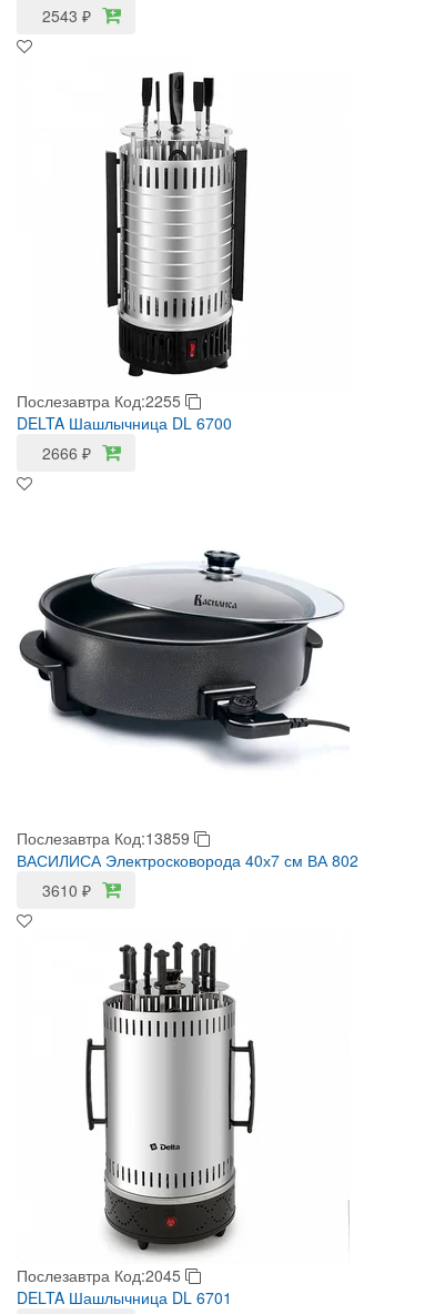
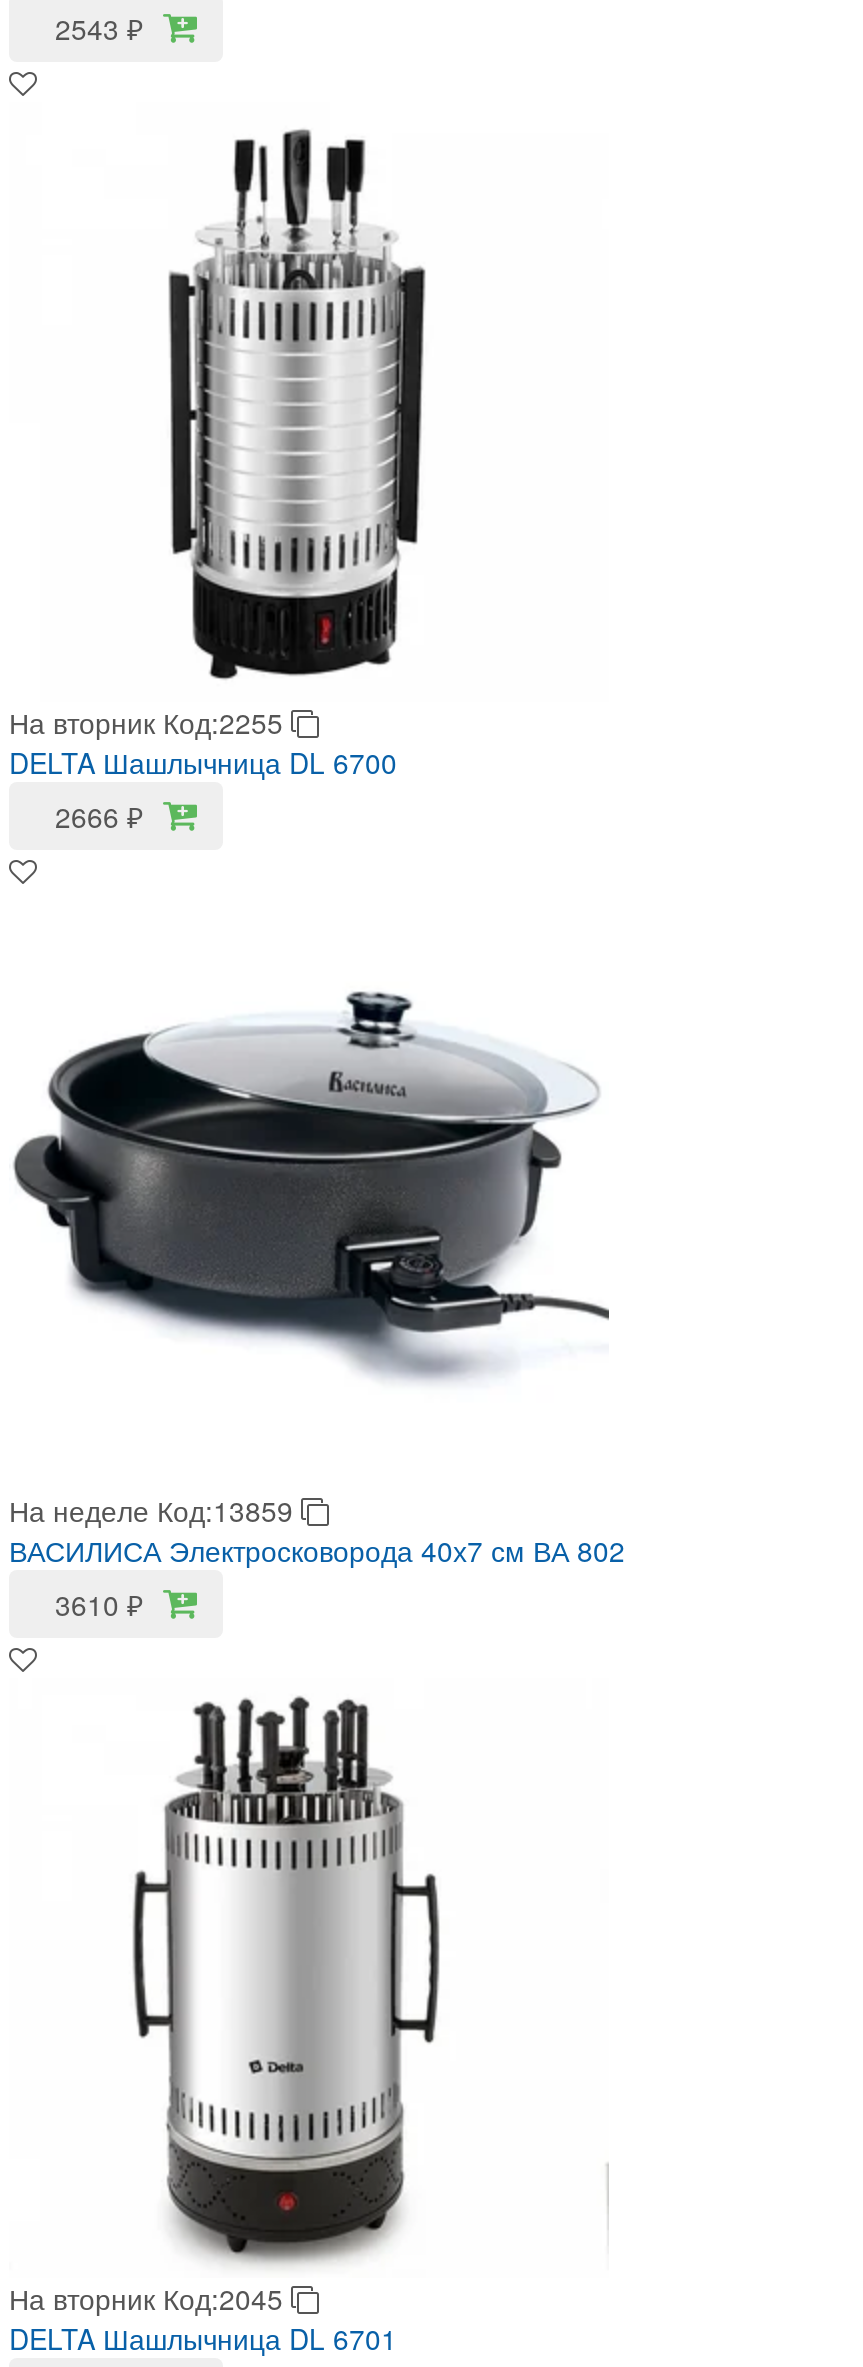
[17,390,185,412] Послезавтра Код:2255 -> [9,702,291,742] На вторник Код:2255
[17,827,194,849] Послезавтра Код:13859 -> [9,1490,301,1530] На неделе Код:13859
[17,1264,185,1286] Послезавтра Код:2045 -> [9,2278,291,2318] На вторник Код:2045

